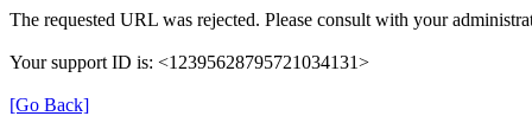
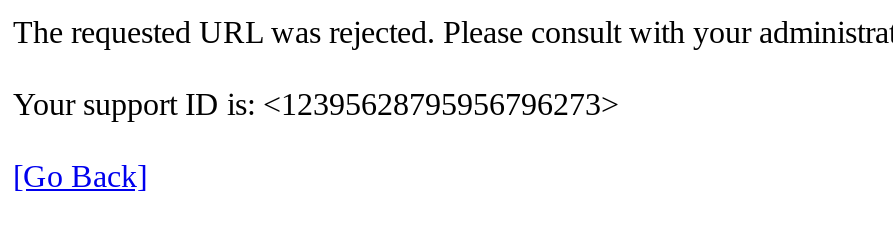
[9,52,369,72] Your support ID is: <12395628795721034131> -> [13,87,619,121] Your support ID is: <12395628795956796273>

